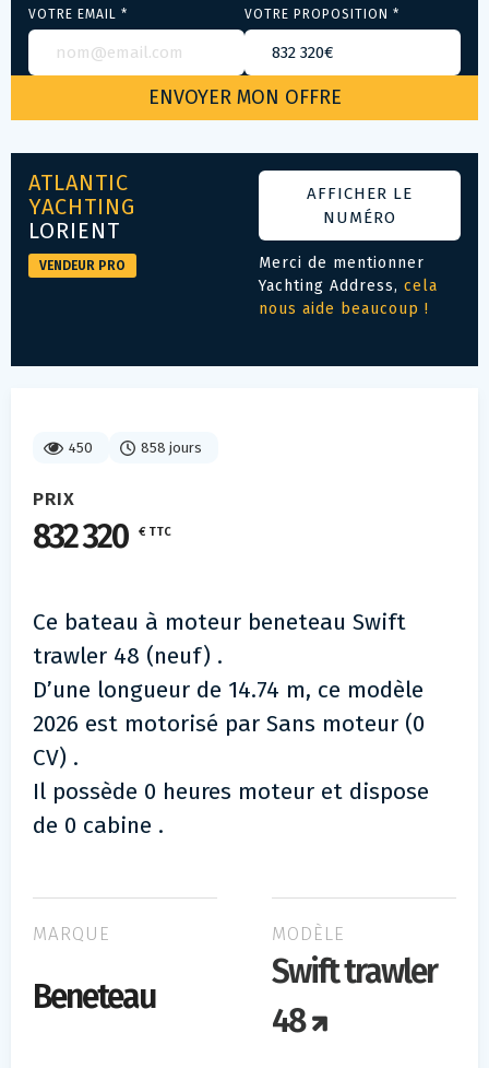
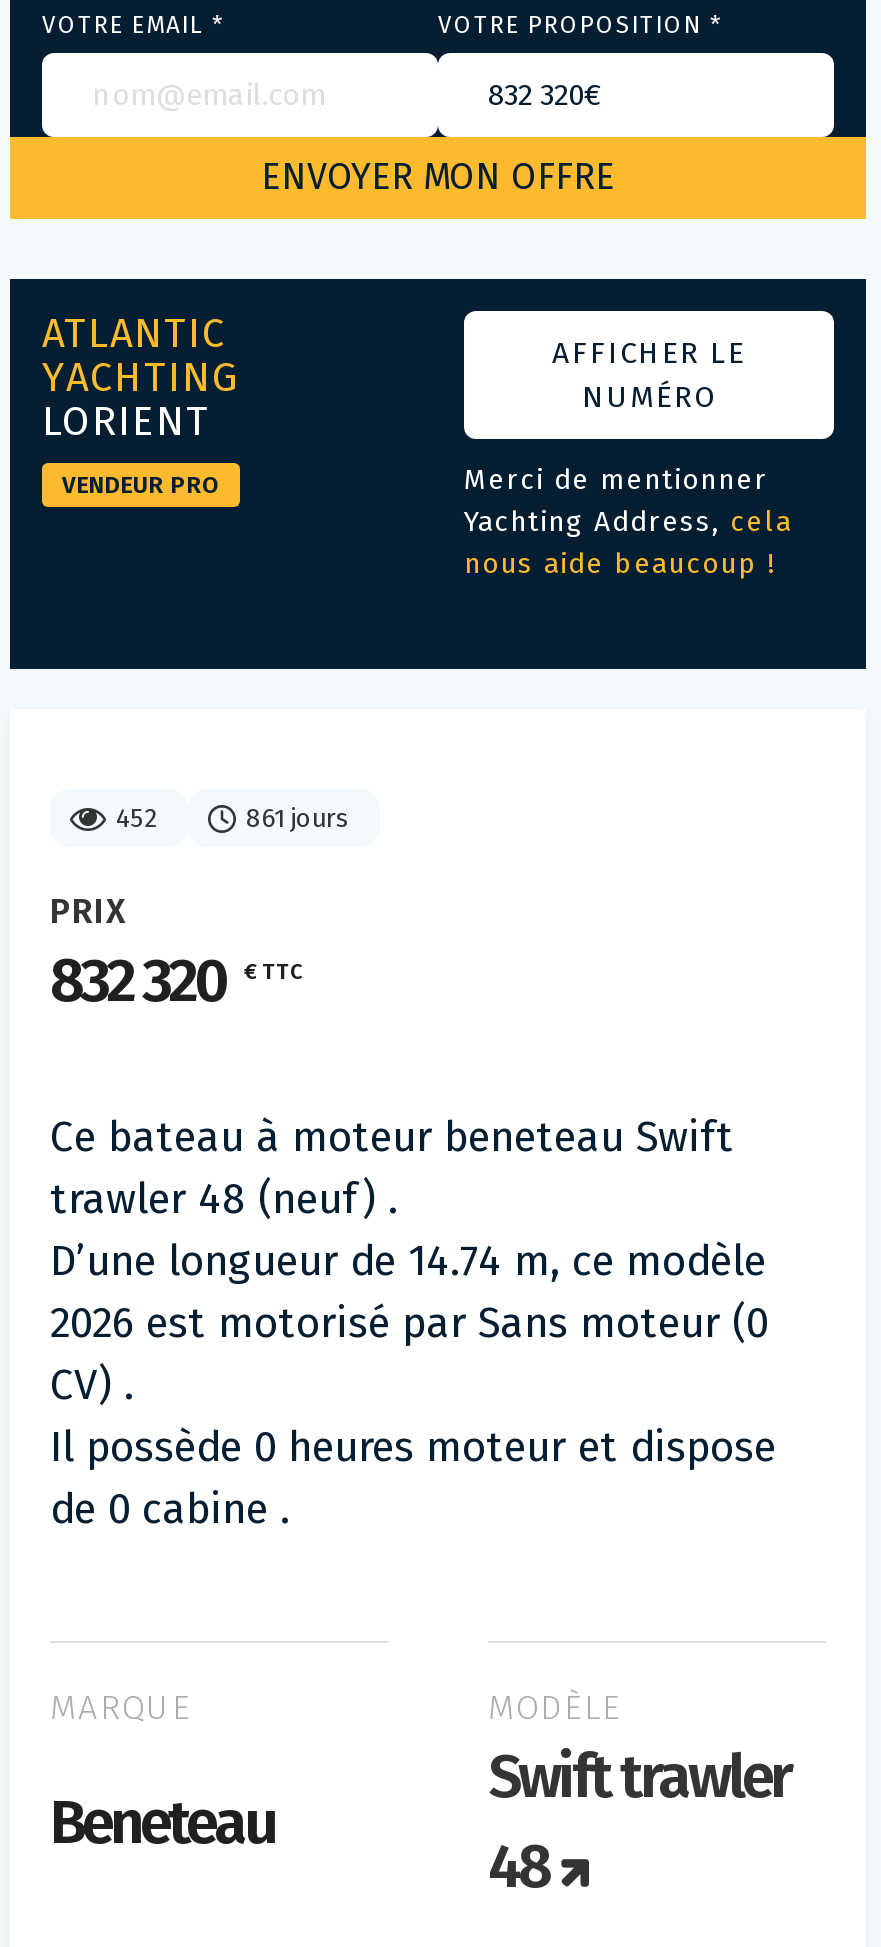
[69,439,93,456] 450 -> [116,803,158,833] 452
[141,439,202,456] 858 jours -> [246,803,350,833] 861 jours

